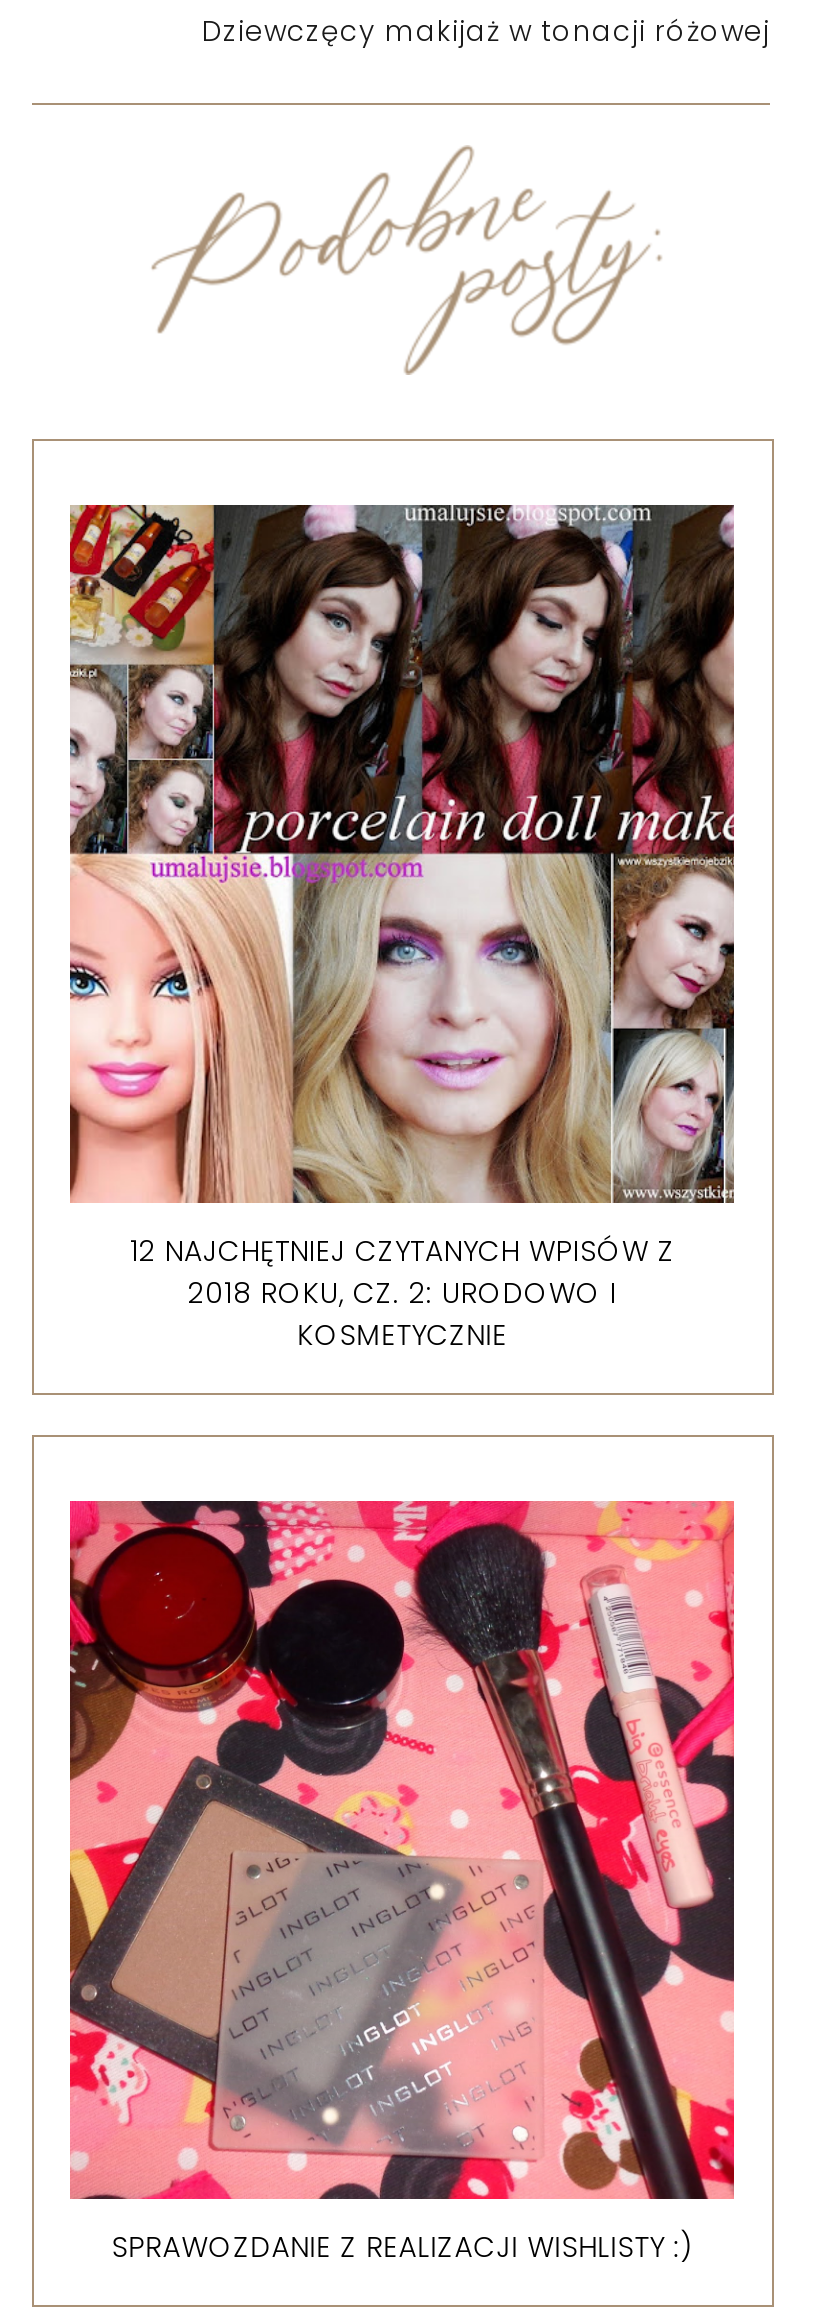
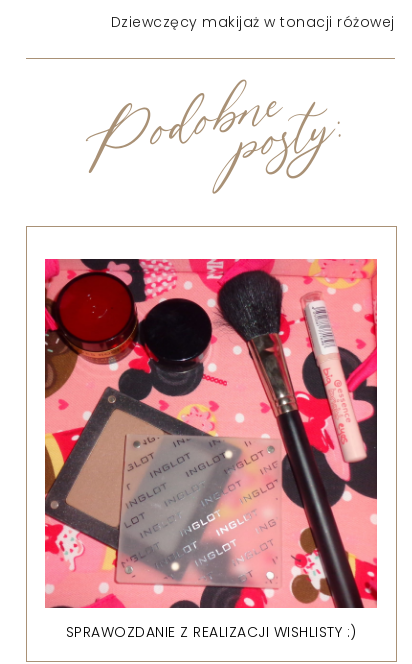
[68,503,736,1354] [image] | 12 NAJCHĘTNIEJ CZYTANYCH WPISÓW Z | 2018 ROKU, CZ. 2: URODOWO I | KOSMETYCZNIE -> none

